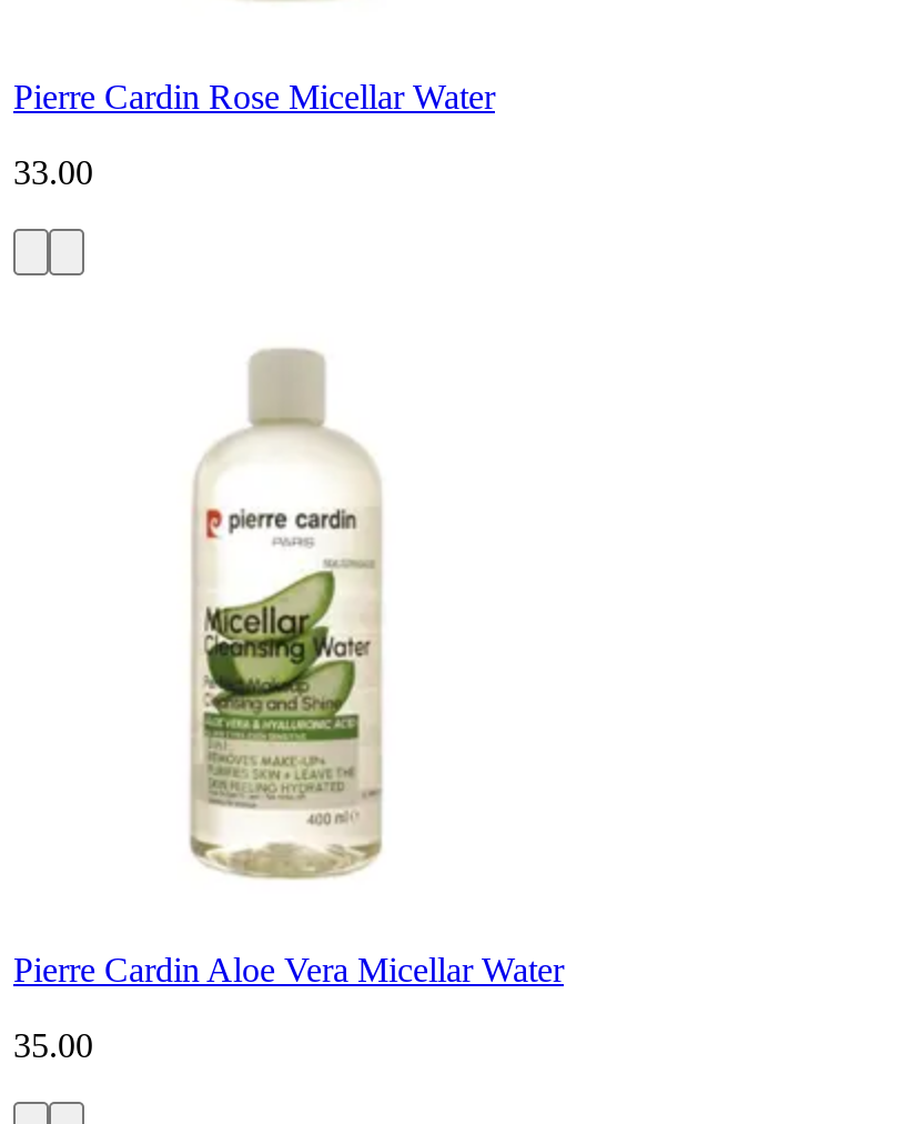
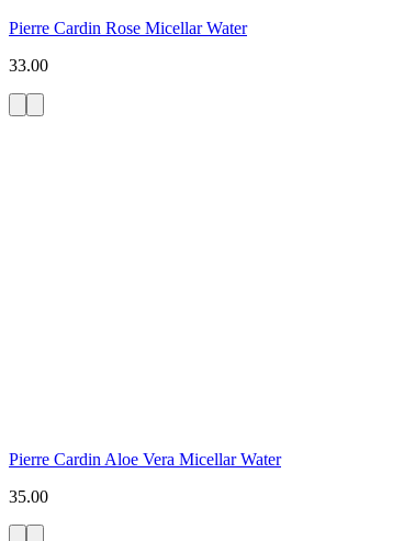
[189,347,384,882] [image] -> none

